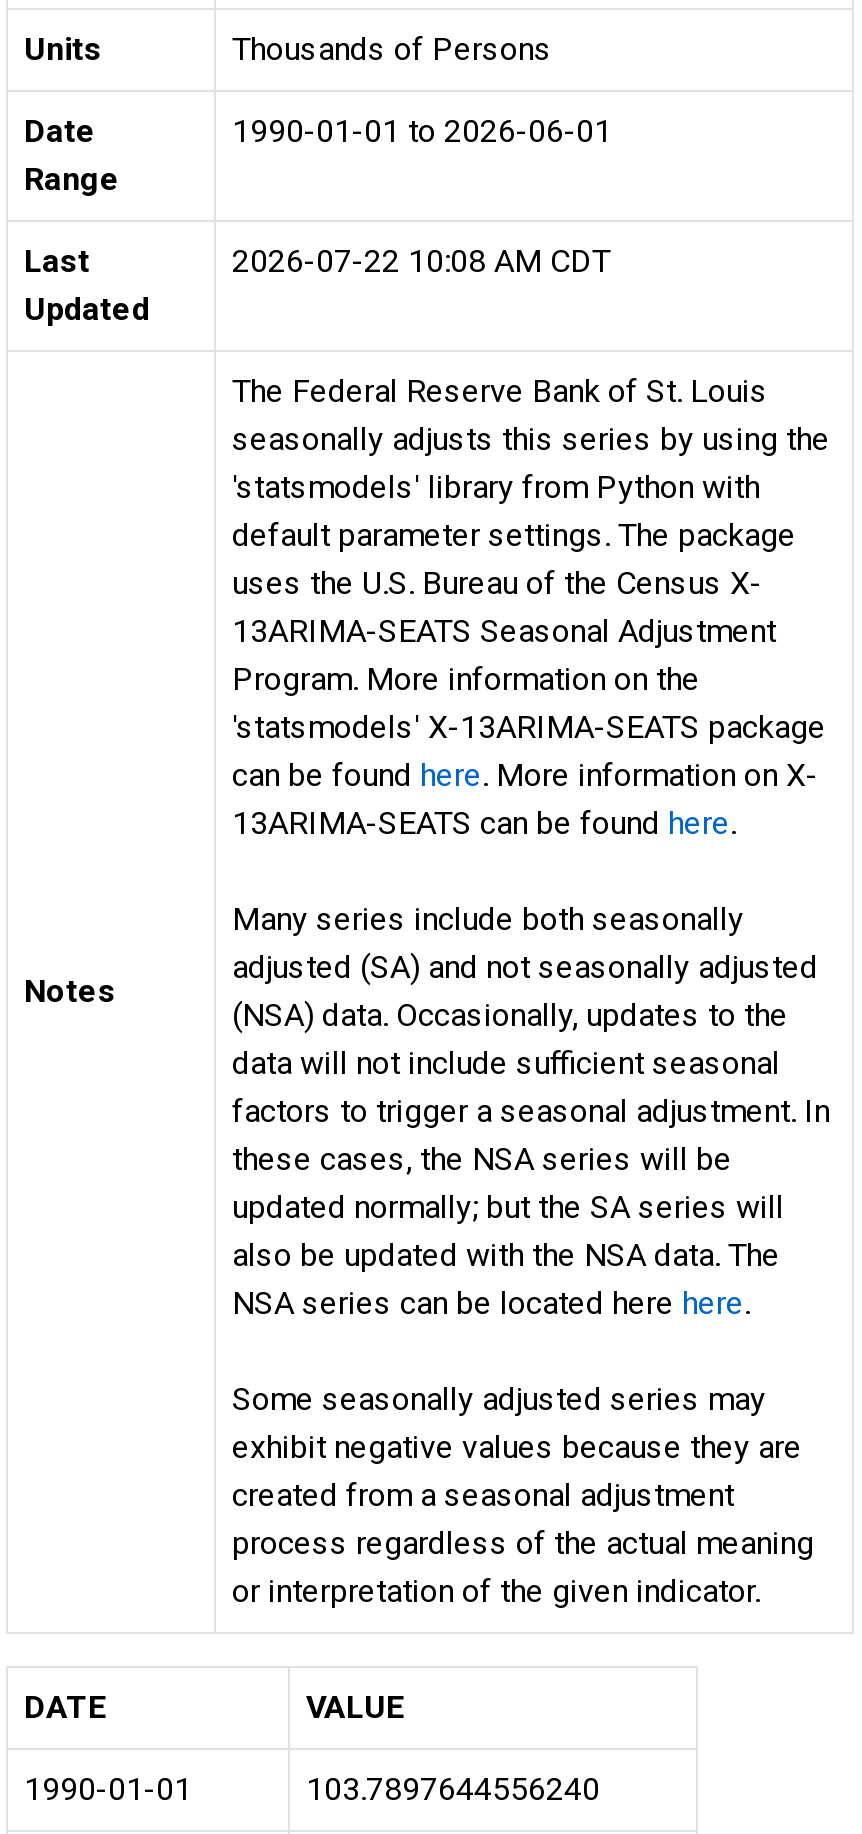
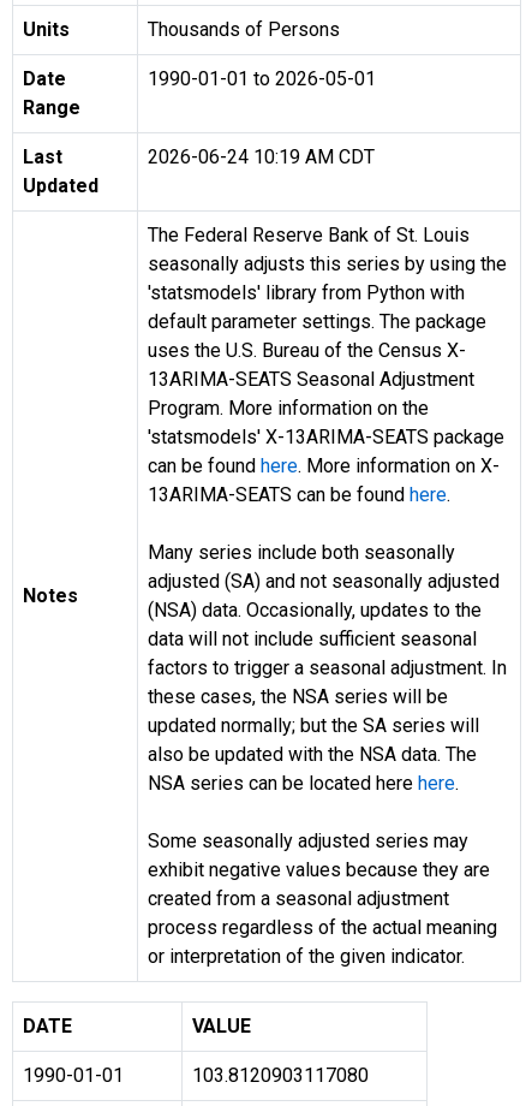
[232,112,612,150] 1990-01-01 to 2026-06-01 -> [148,67,376,90] 1990-01-01 to 2026-05-01
[232,242,610,280] 2026-07-22 10:08 AM CDT -> [148,145,375,168] 2026-06-24 10:19 AM CDT
[306,1770,600,1808] 103.7897644556240 -> [192,1064,369,1087] 103.8120903117080

